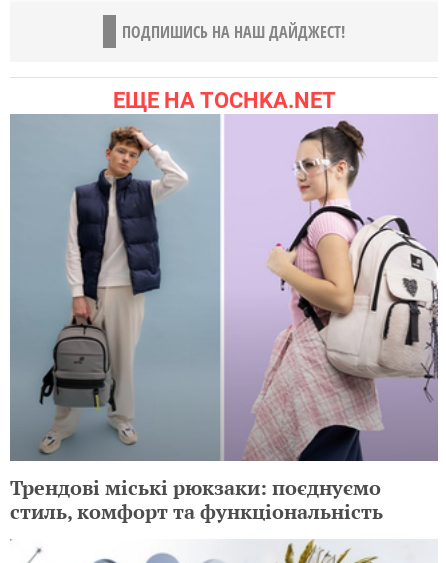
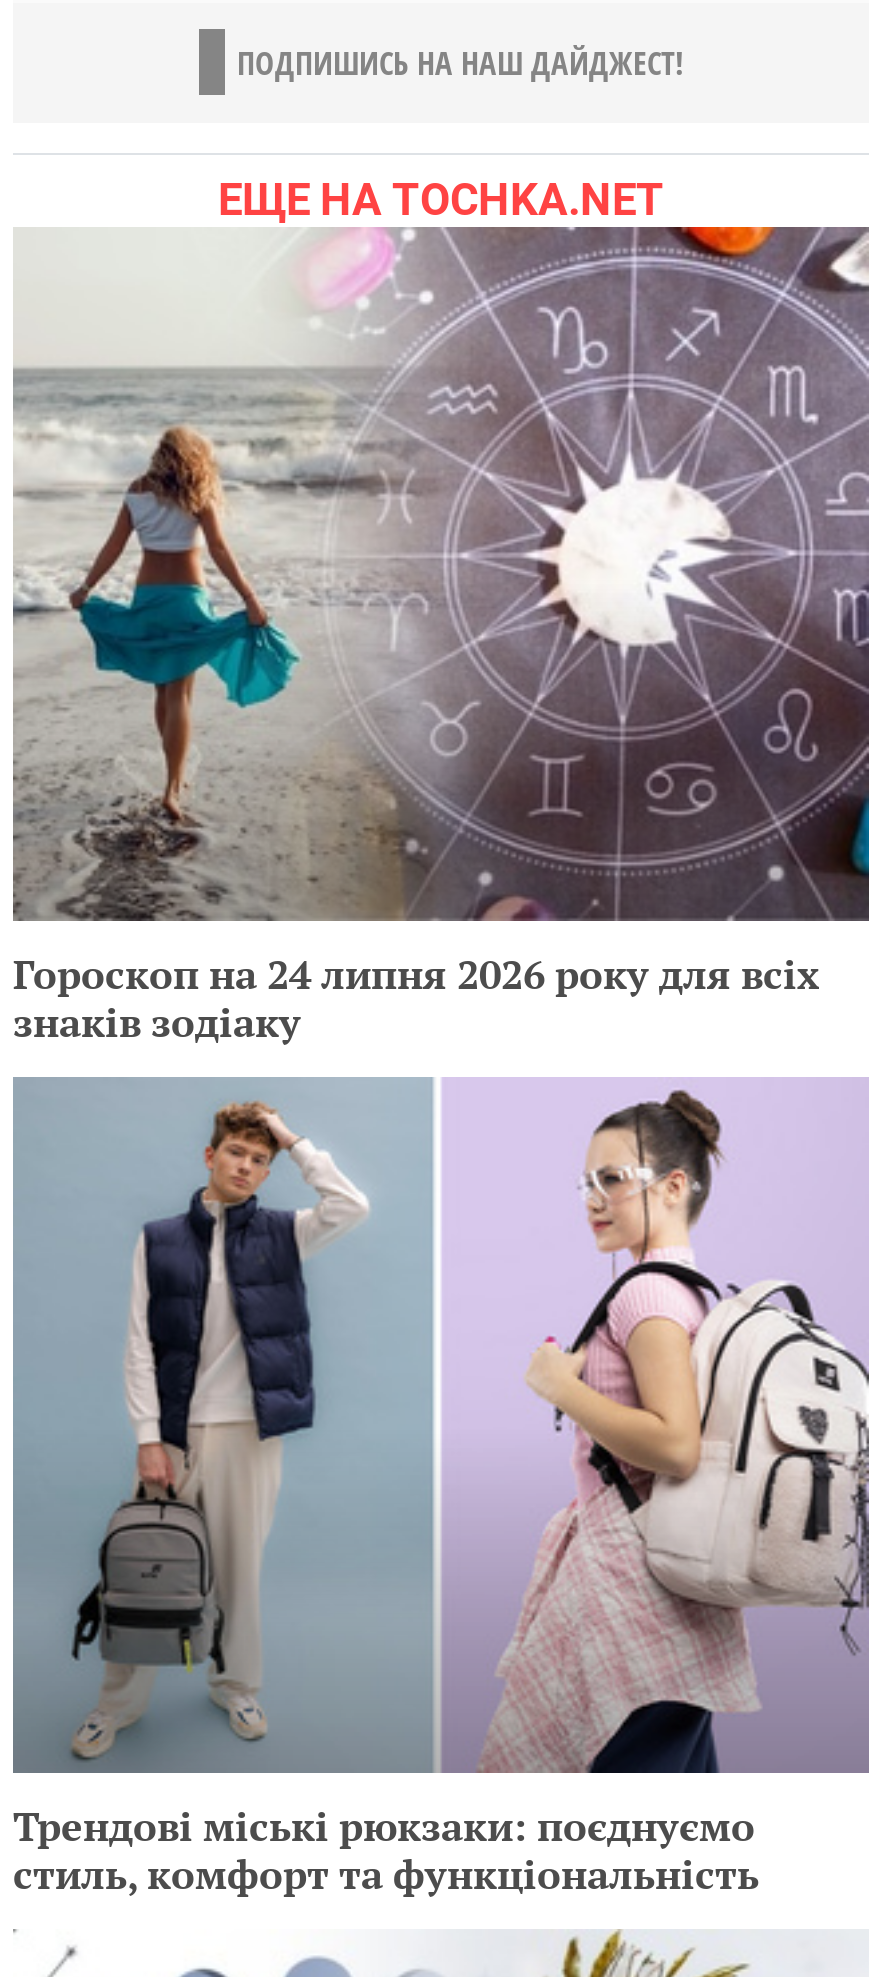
none -> [13,225,871,1050] [image] | Гороскоп на 24 липня 2026 року для всіх | знаків зодіаку

